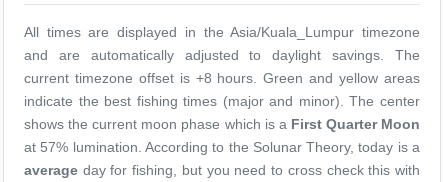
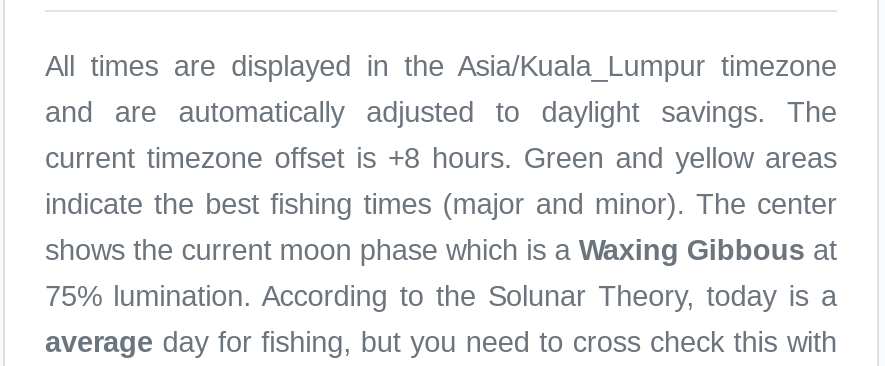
[24,116,420,155] shows the current moon phase which is a First Quarter Moon | at 57% lumination. According to the Solunar Theory, today is a -> [45,233,837,311] shows the current moon phase which is a Waxing Gibbous at | 75% lumination. According to the Solunar Theory, today is a

